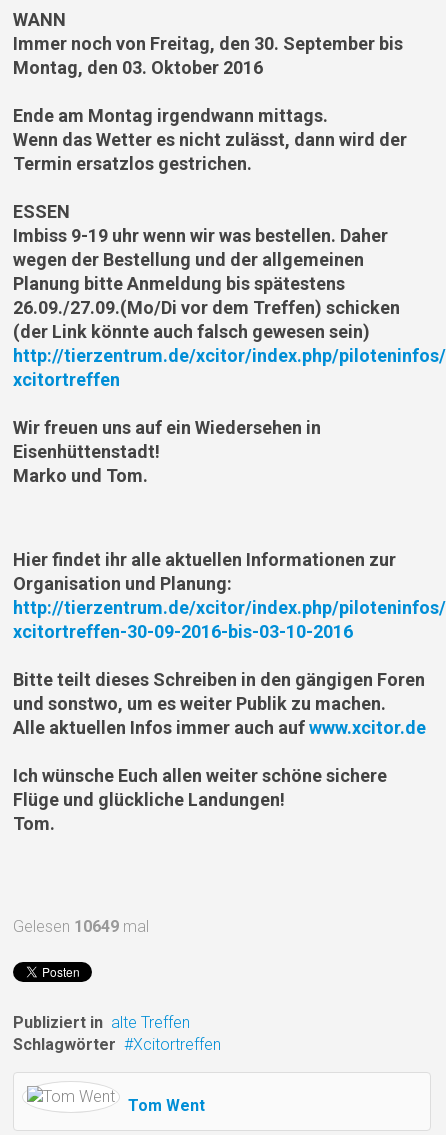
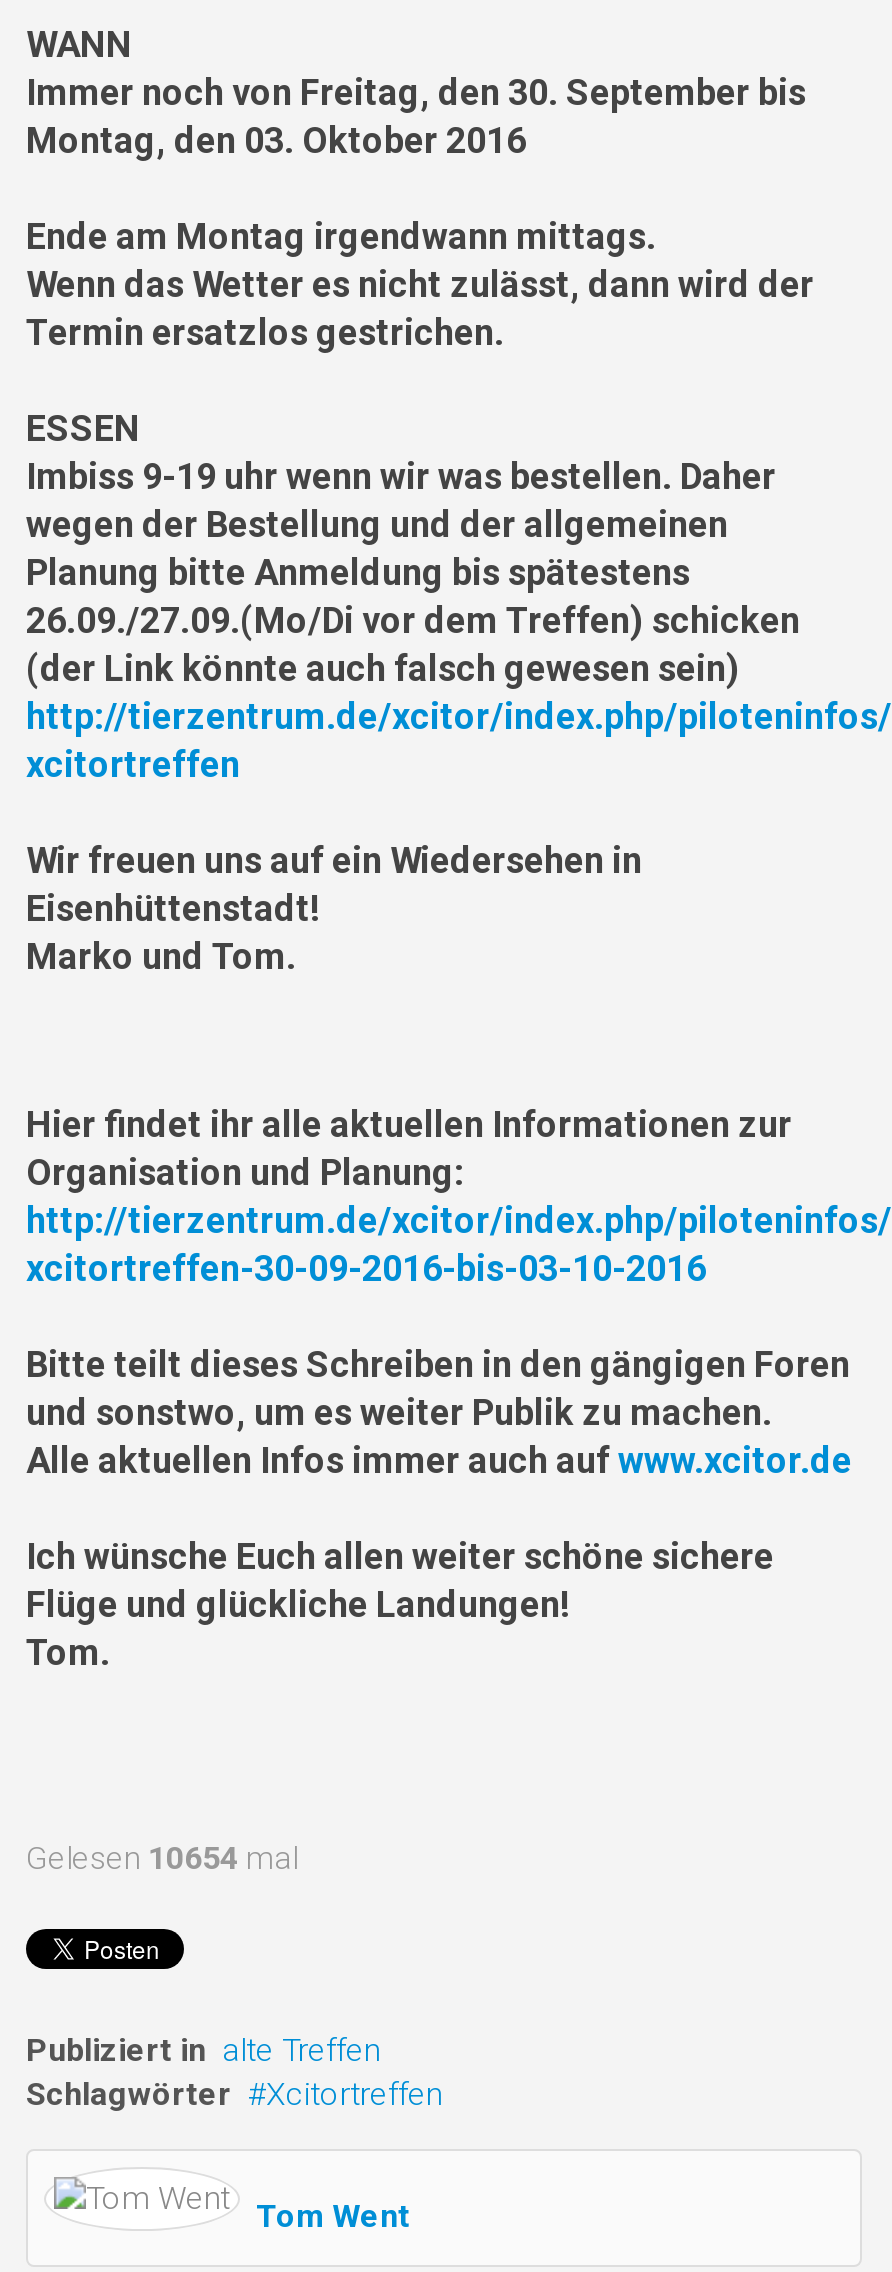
[13,917,149,936] Gelesen 10649 mal -> [26,1839,298,1877] Gelesen 10654 mal

